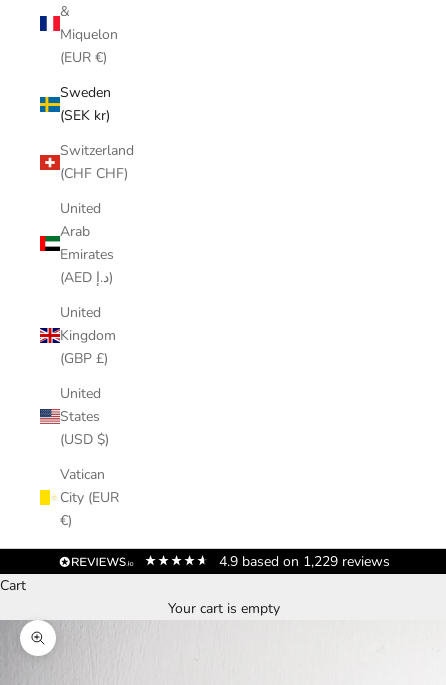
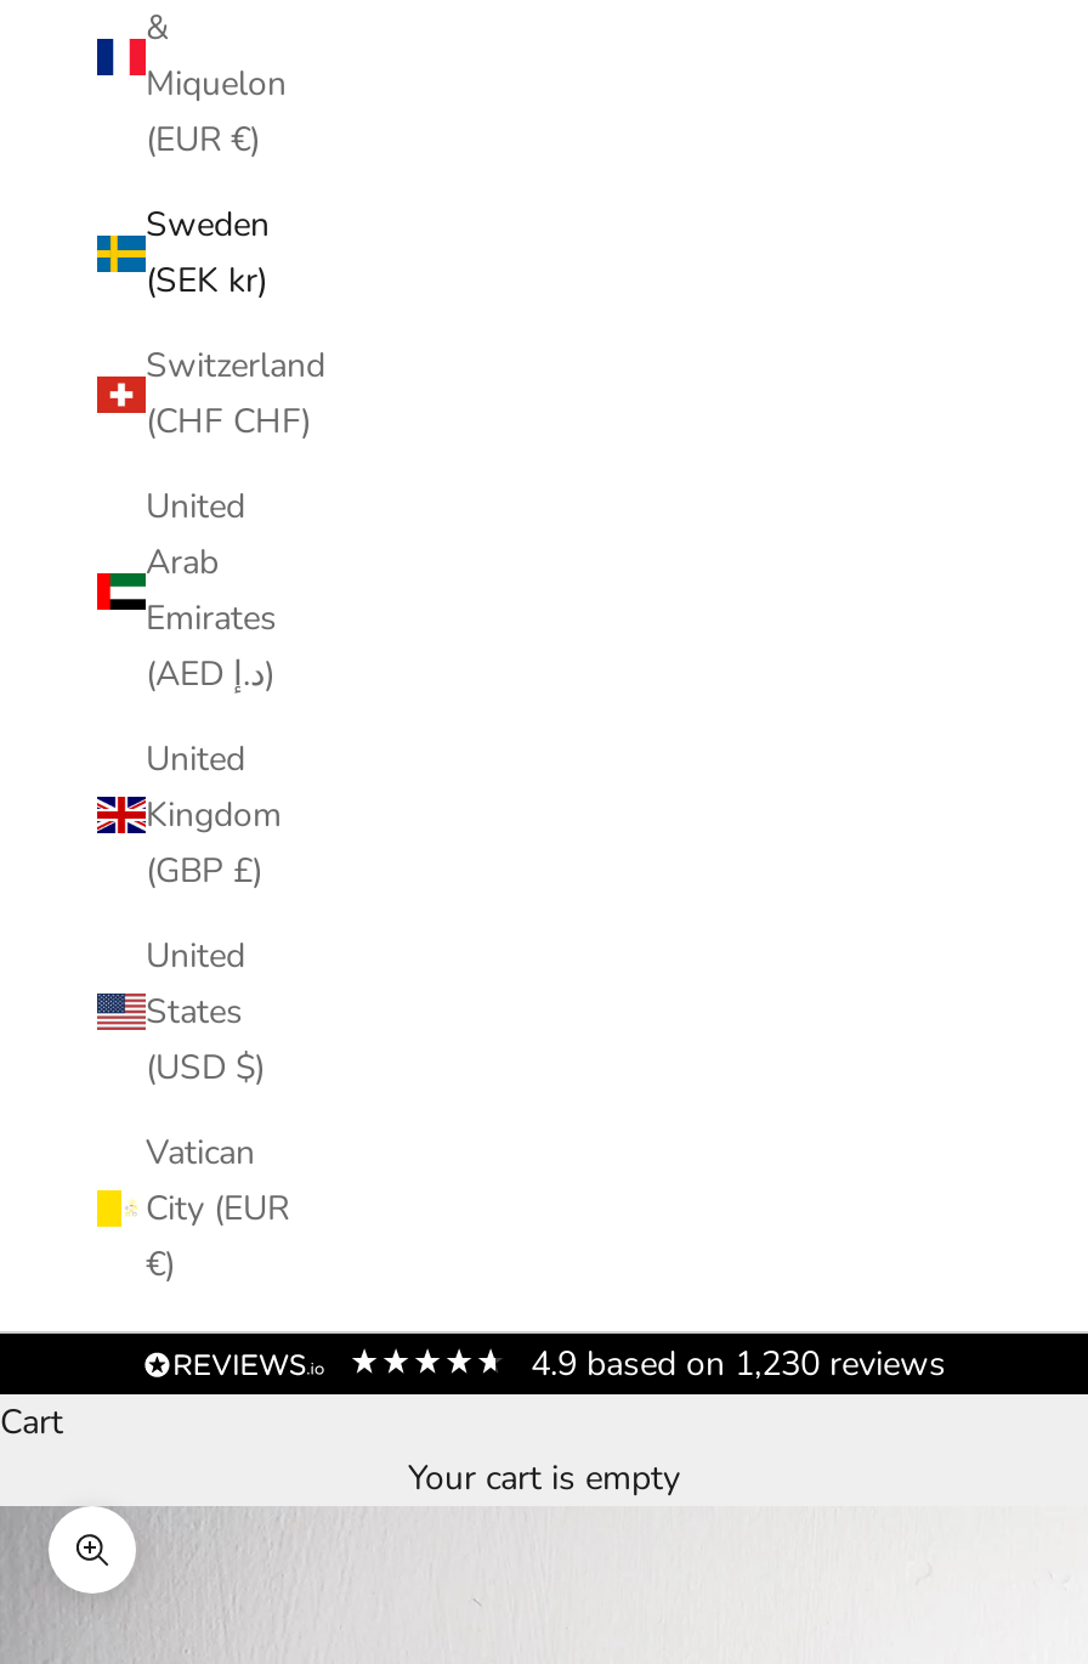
[218,552,389,571] 4.9 based on 1,229 reviews -> [531,1341,946,1387] 4.9 based on 1,230 reviews

